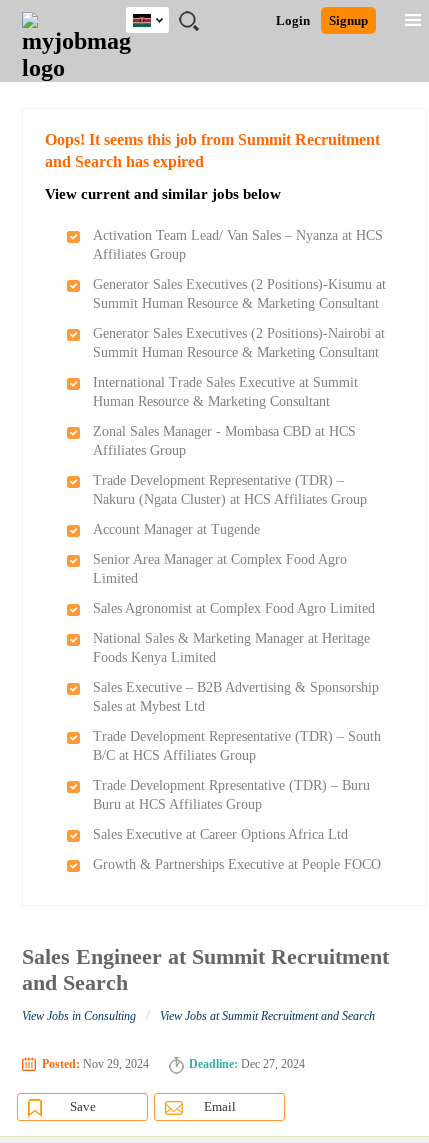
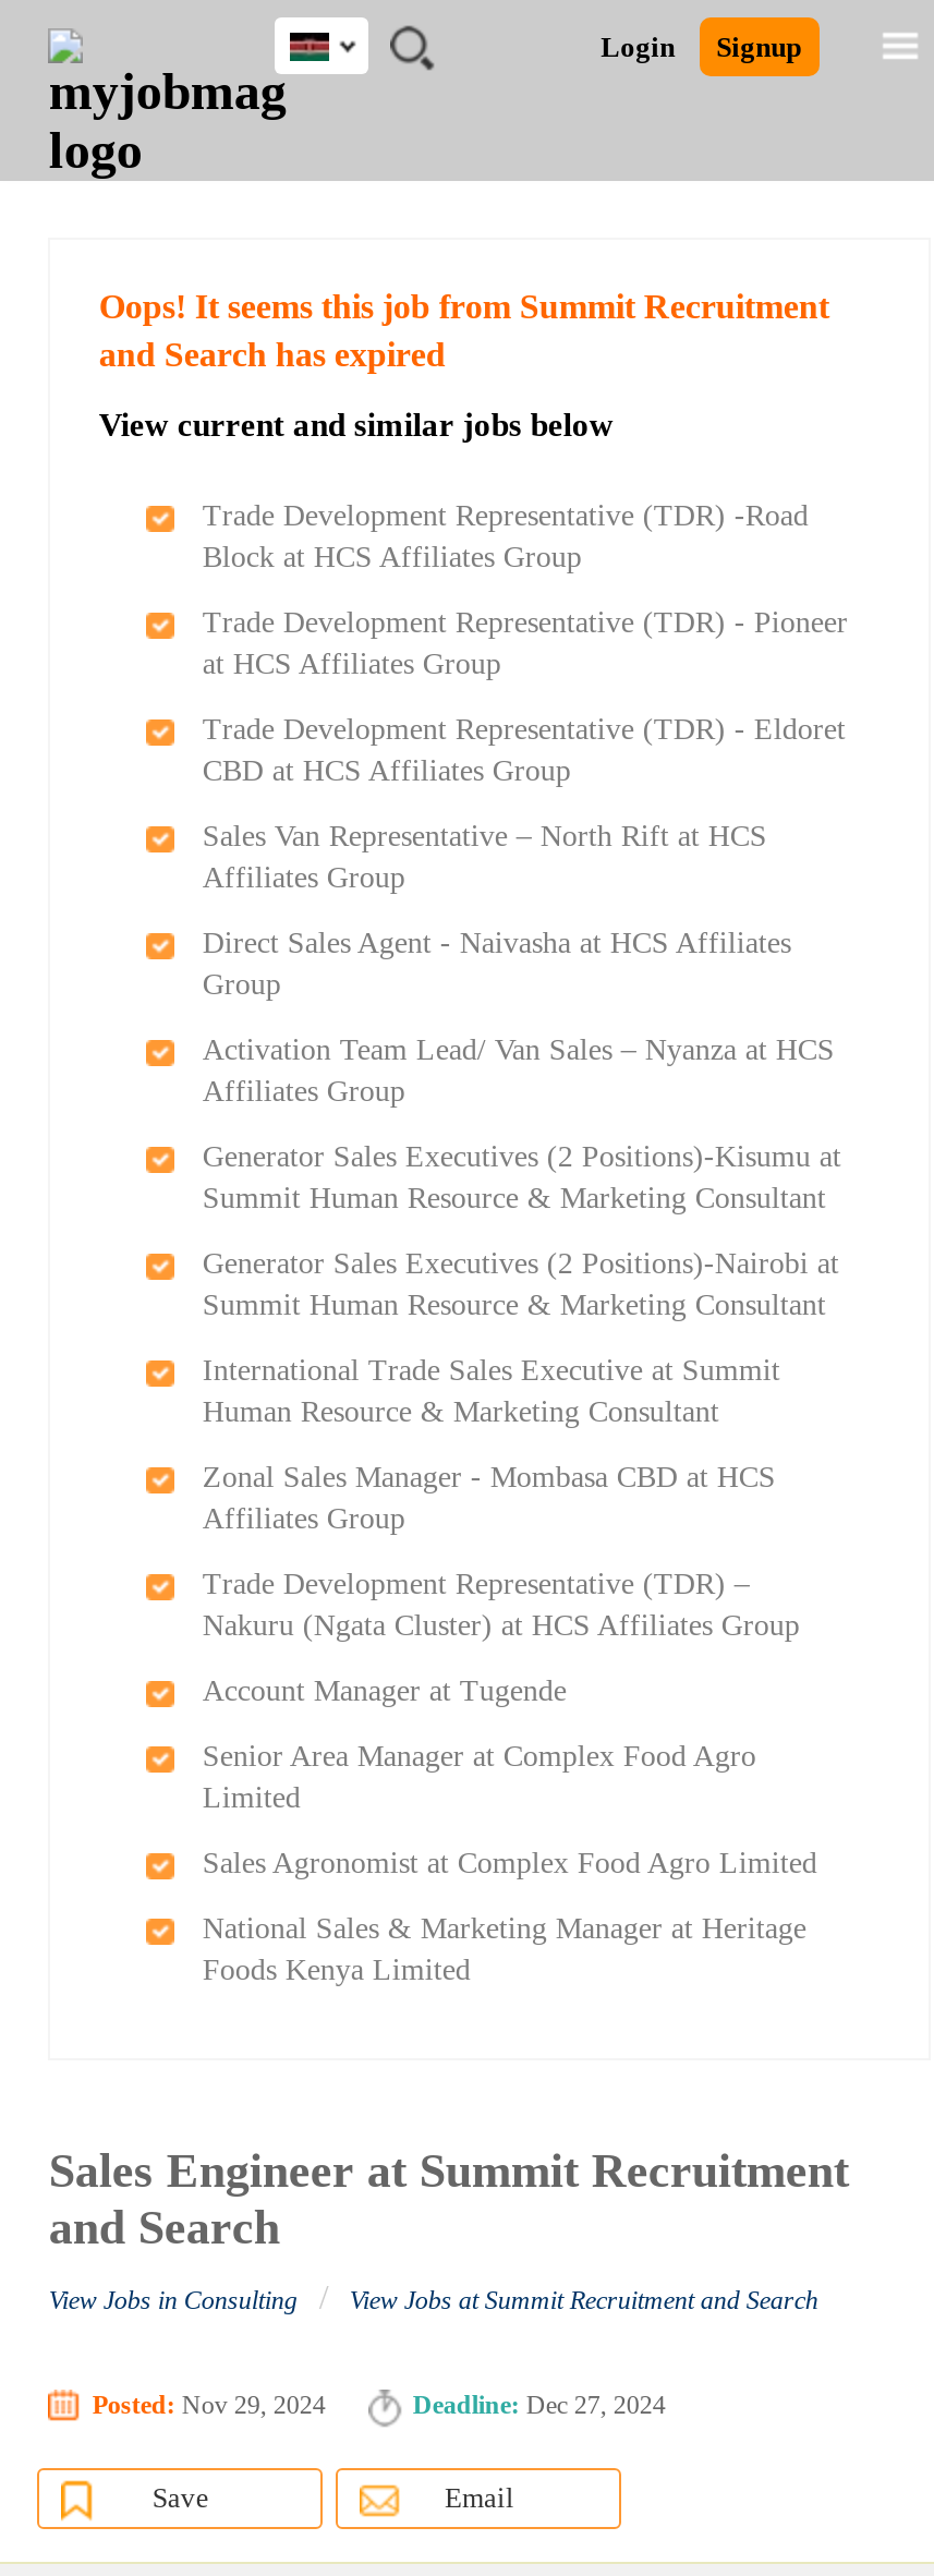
none -> [202,499,848,1001] Trade Development Representative (TDR) -Road | Block at HCS Affiliates Group | Trade Development Representative (TDR) - Pioneer | at HCS Affiliates Group | Trade Development Representative (TDR) - Eldoret | CBD at HCS Affiliates Group | Sales Van Representative – North Rift at HCS | Affiliates Group | Direct Sales Agent - Naivasha at HCS Affiliates | Group
moved [93,228,386,665] -> [202,1033,841,1986]: Activation Team Lead/ Van Sales – Nyanza at HCS | Affiliates Group | Generator Sales Executives (2 Positions)-Kisumu at | ... | National Sales & Marketing Manager at Heritage | Foods Kenya Limited
[93,680,381,872] Sales Executive – B2B Advertising & Sponsorship | Sales at Mybest Ltd | Trade Development Representative (TDR) – South | B/C at HCS Affiliates Group | Trade Development Rpresentative (TDR) – Buru | Buru at HCS Affiliates Group | Sales Executive at Career Options Africa Ltd | Growth & Partnerships Executive at People FOCO -> none

